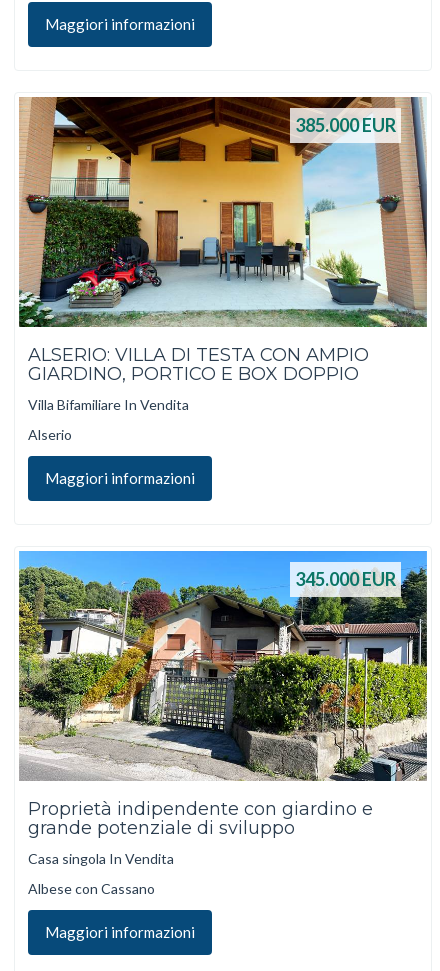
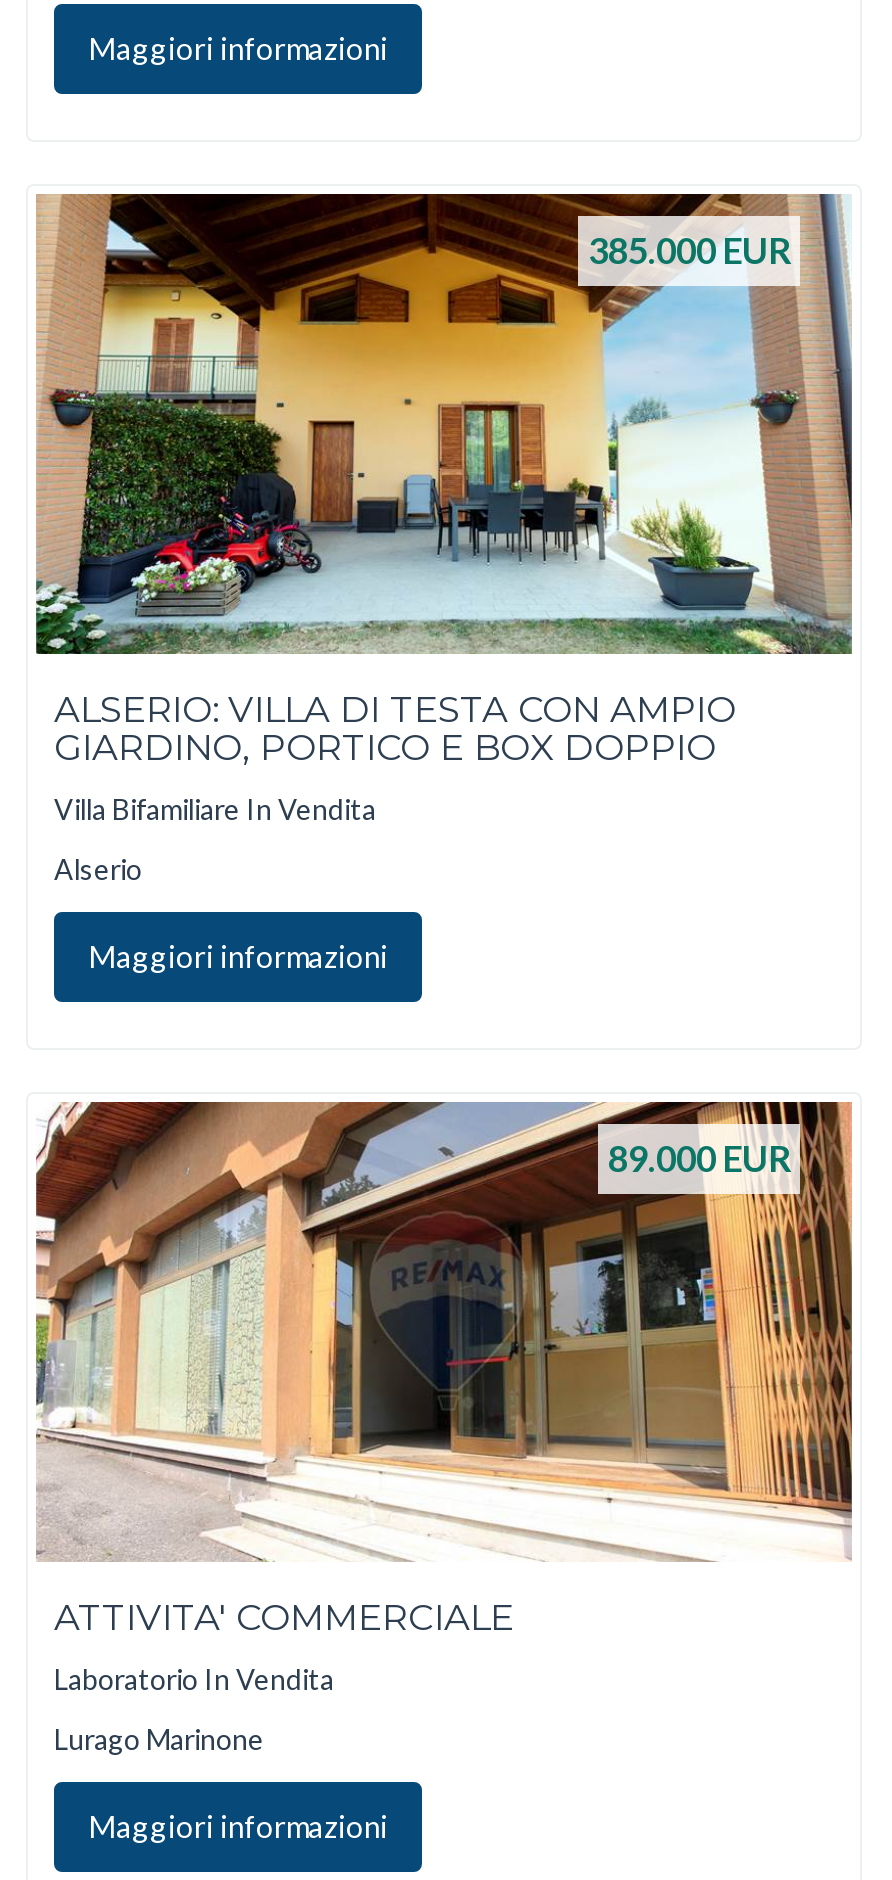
[18,550,428,782] [image] | 345.000 EUR -> [36,1100,854,1560] [image] | 89.000 EUR
[28,798,373,839] Proprietà indipendente con giardino e | grande potenziale di sviluppo -> [54,1596,514,1640] ATTIVITA' COMMERCIALE
[28,849,174,866] Casa singola In Vendita -> [54,1661,334,1695] Laboratorio In Vendita
[28,880,155,897] Albese con Cassano -> [54,1722,264,1756] Lurago Marinone

